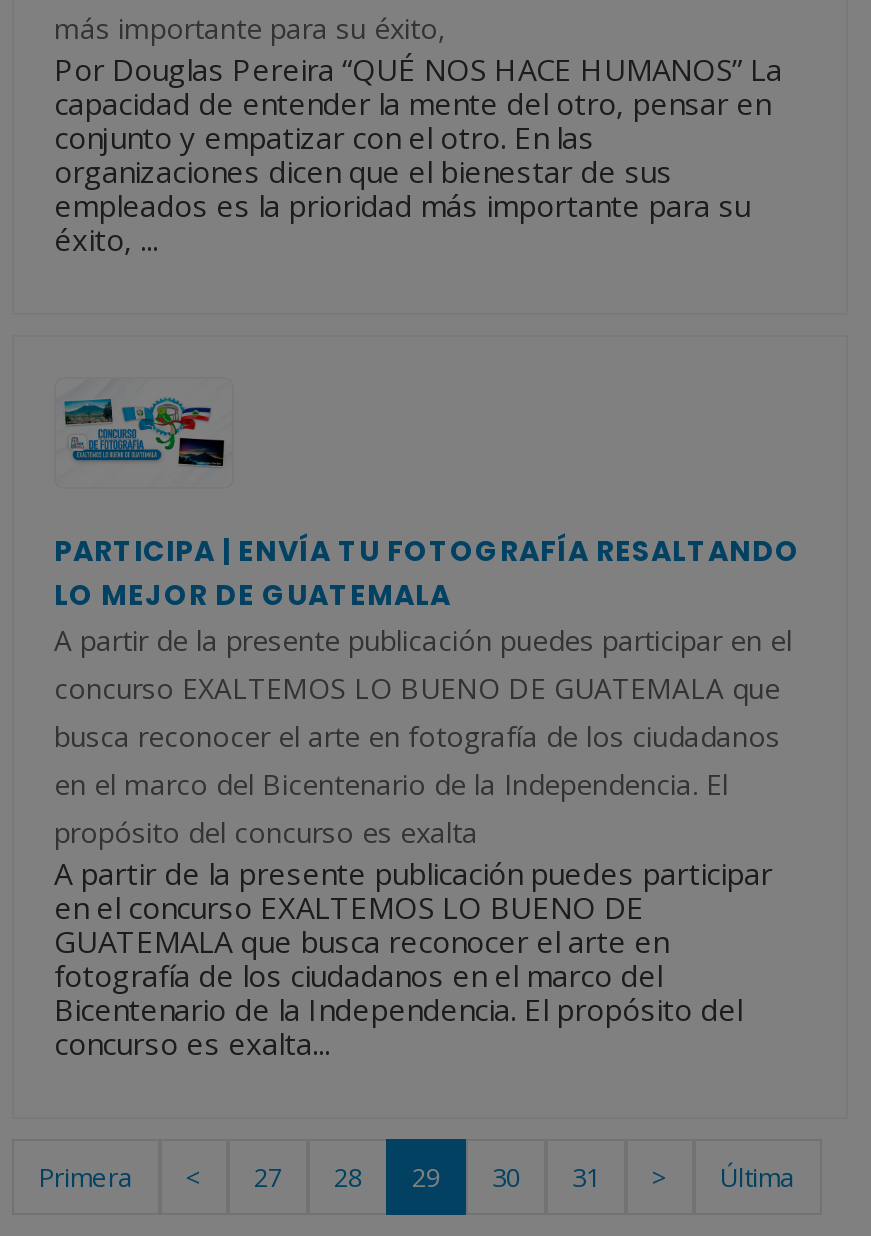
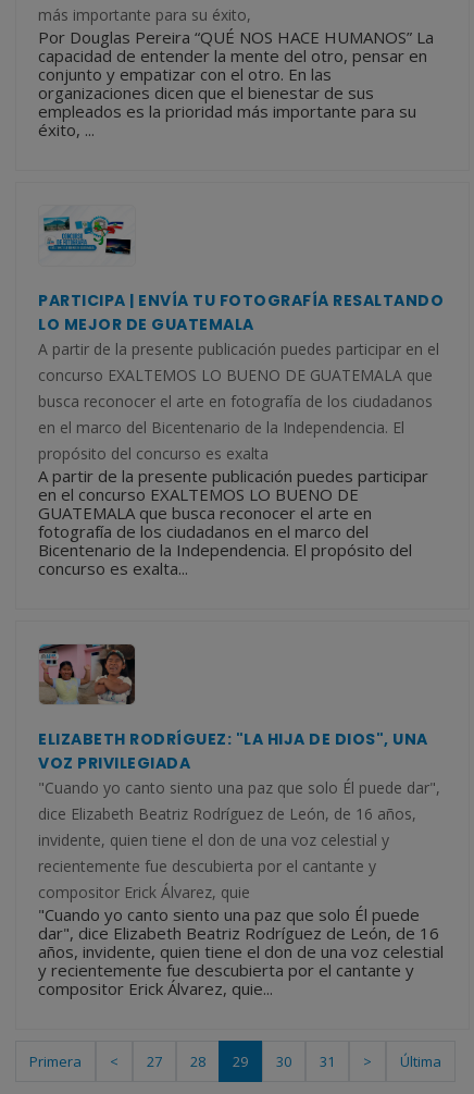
none -> [38,643,444,999] [image] | ELIZABETH RODRÍGUEZ: "LA HIJA DE DIOS", UNA | VOZ PRIVILEGIADA | "Cuando yo canto siento una paz que solo Él puede dar", | dice Elizabeth Beatriz Rodríguez de León, de 16 años, | invidente, quien tiene el don de una voz celestial y | recientemente fue descubierta por el cantante y | compositor Erick Álvarez, quie | "Cuando yo canto siento una paz que solo Él puede | dar", dice Elizabeth Beatriz Rodríguez de León, de 16 | años, invidente, quien tiene el don de una voz celestial | y recientemente fue descubierta por el cantante y | compositor Erick Álvarez, quie...

